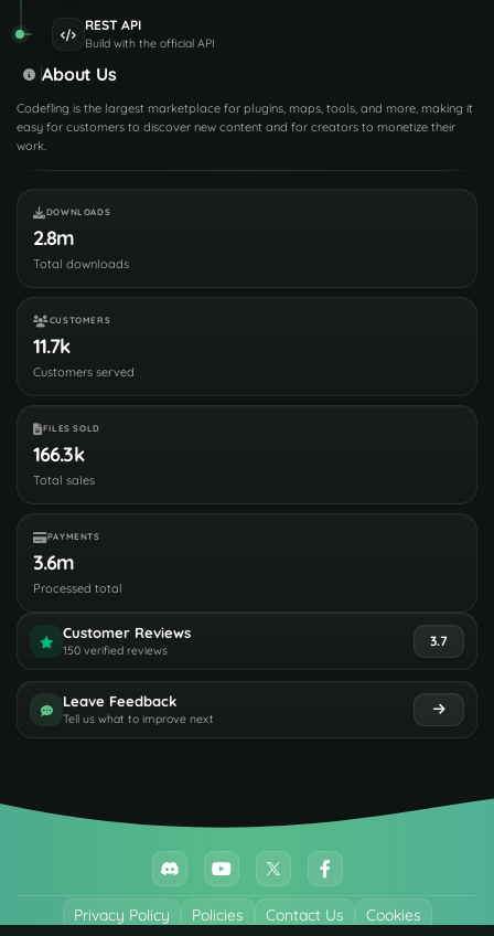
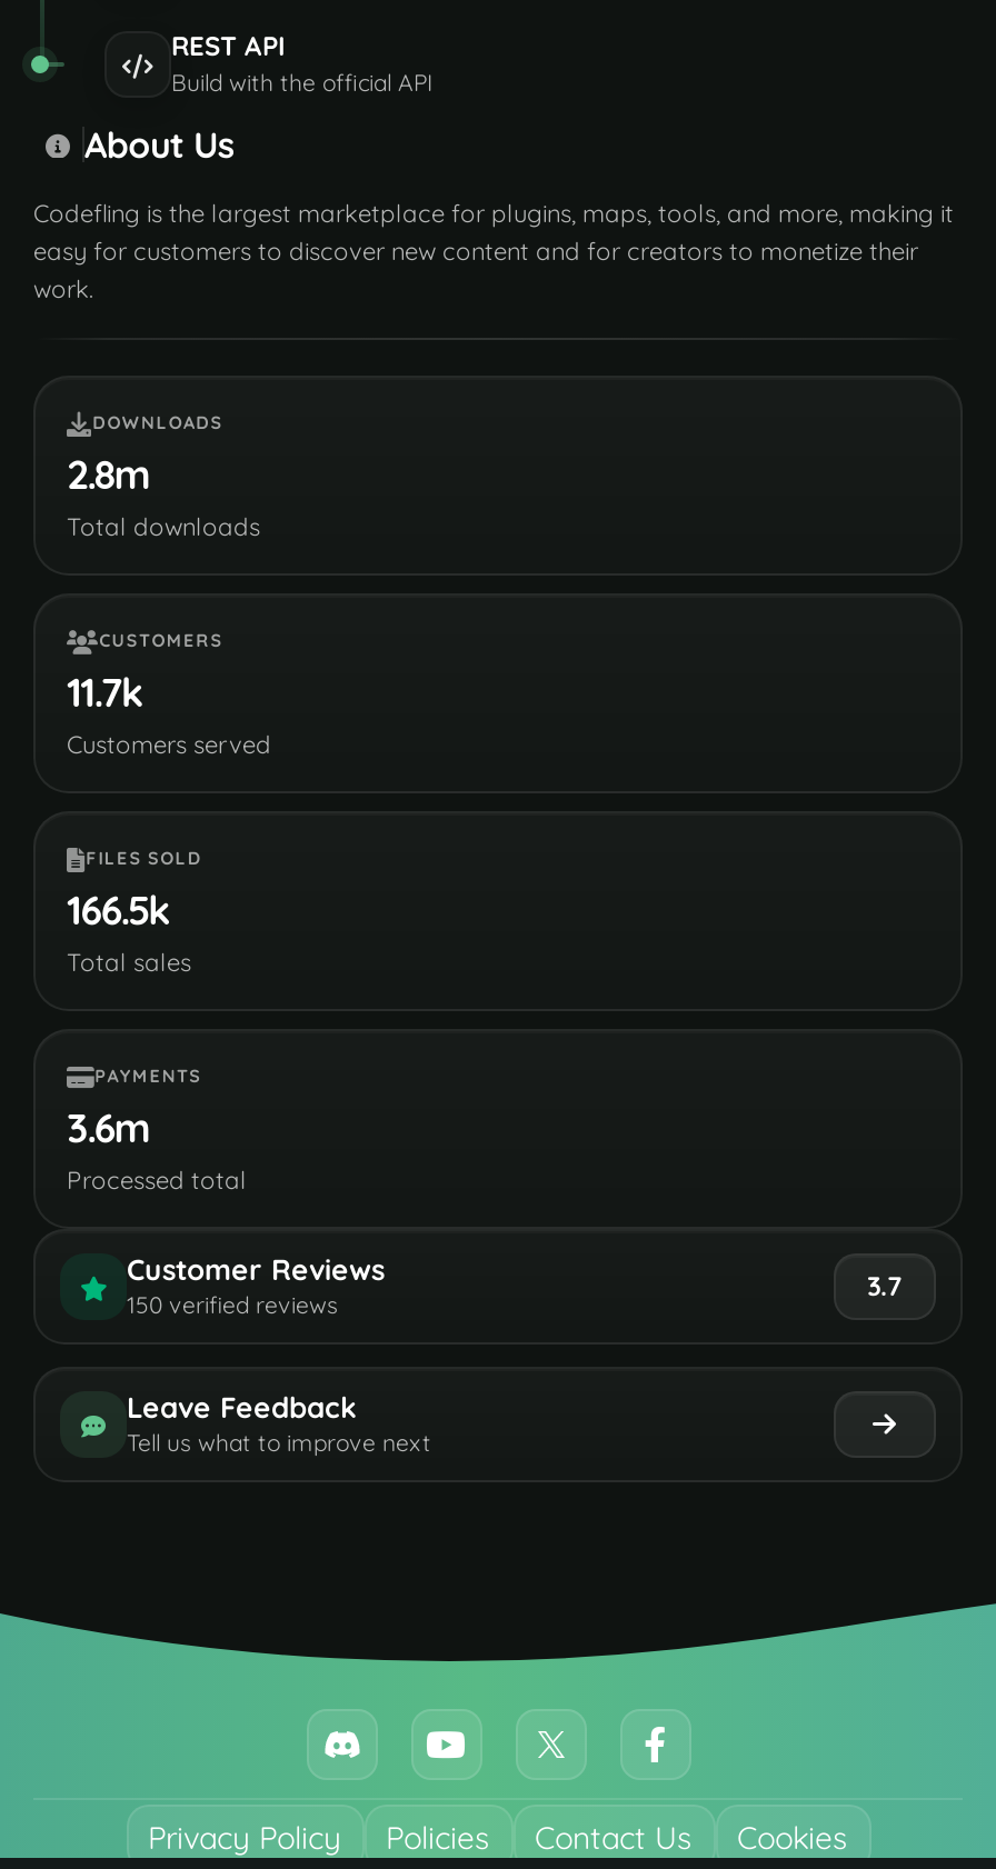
[33,442,83,467] 166.3k -> [67,885,168,937] 166.5k

